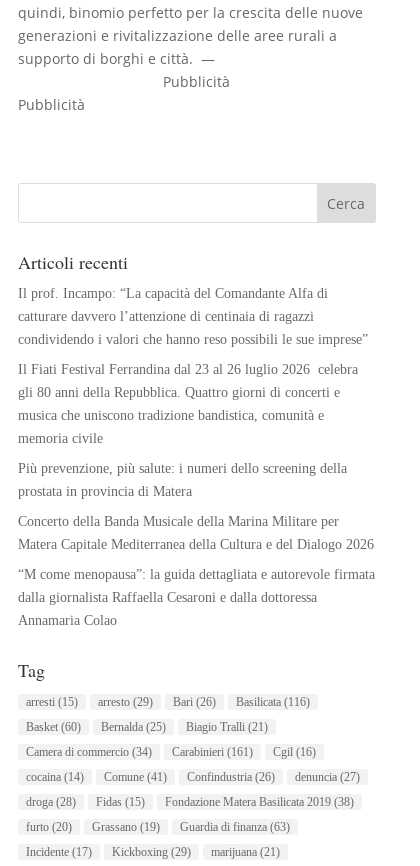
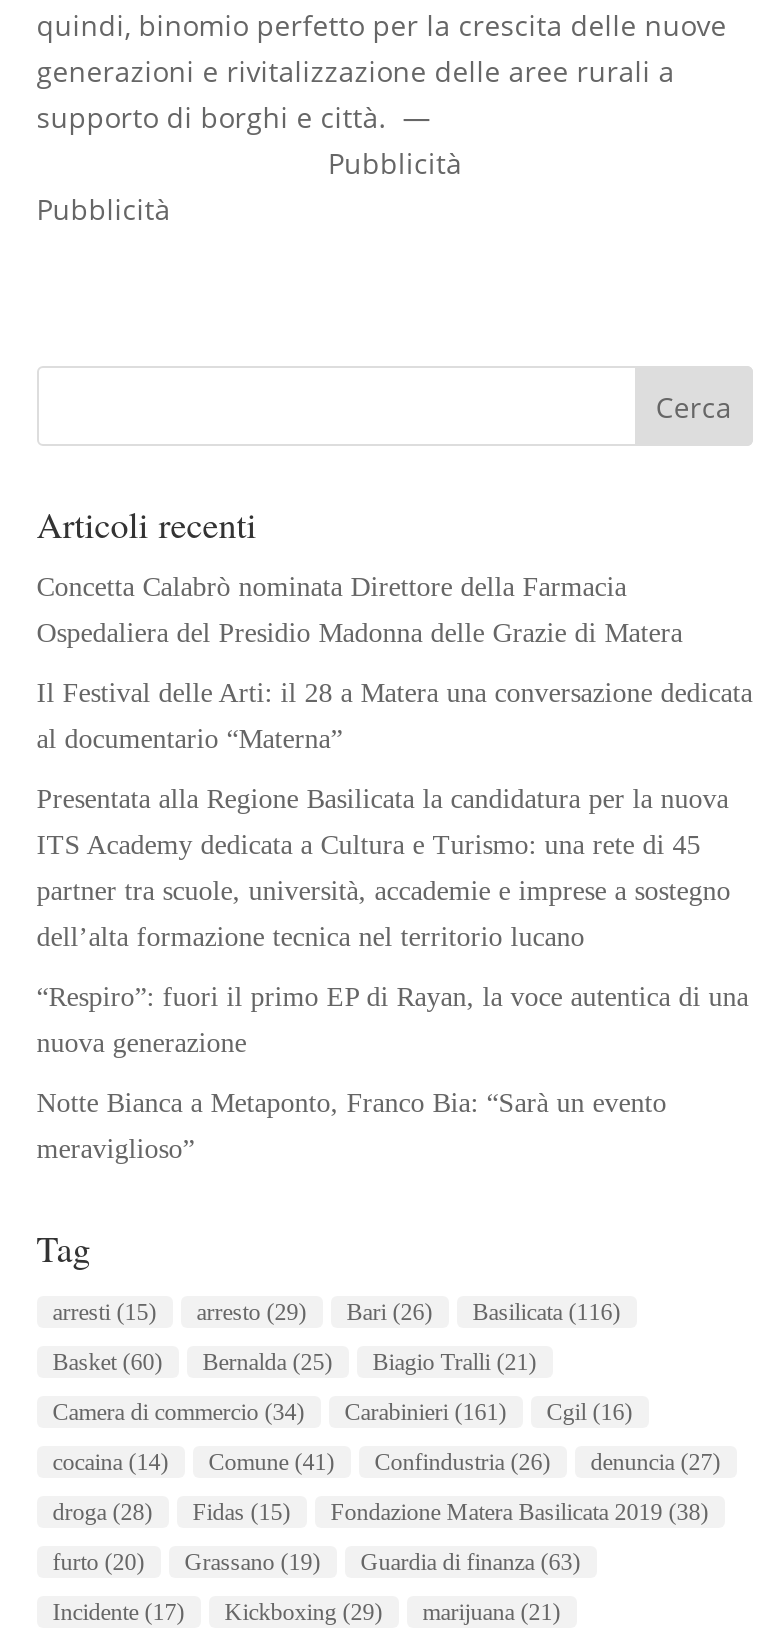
[18,286,375,628] Il prof. Incampo: “La capacità del Comandante Alfa di | catturare davvero l’attenzione di centinaia di ragazzi | condividendo i valori che hanno reso possibili le sue imprese” | Il Fiati Festival Ferrandina dal 23 al 26 luglio 2026 celebra | gli 80 anni della Repubblica. Quattro giorni di concerti e | musica che uniscono tradizione bandistica, comunità e | memoria civile | Più prevenzione, più salute: i numeri dello screening della | prostata in provincia di Matera | Concerto della Banda Musicale della Marina Militare per | Matera Capitale Mediterranea della Cultura e del Dialogo 2026 | “M come menopausa”: la guida dettagliata e autorevole firmata | dalla giornalista Raffaella Cesaroni e dalla dottoressa | Annamaria Colao -> [37,571,753,1163] Concetta Calabrò nominata Direttore della Farmacia | Ospedaliera del Presidio Madonna delle Grazie di Matera | Il Festival delle Arti: il 28 a Matera una conversazione dedicata | al documentario “Materna” | Presentata alla Regione Basilicata la candidatura per la nuova | ITS Academy dedicata a Cultura e Turismo: una rete di 45 | partner tra scuole, università, accademie e imprese a sostegno | dell’alta formazione tecnica nel territorio lucano | “Respiro”: fuori il primo EP di Rayan, la voce autentica di una | nuova generazione | Notte Bianca a Metaponto, Franco Bia: “Sarà un evento | meraviglioso”

